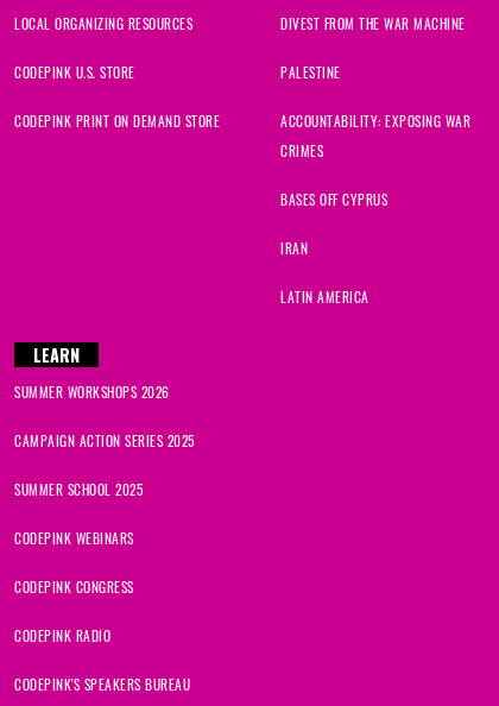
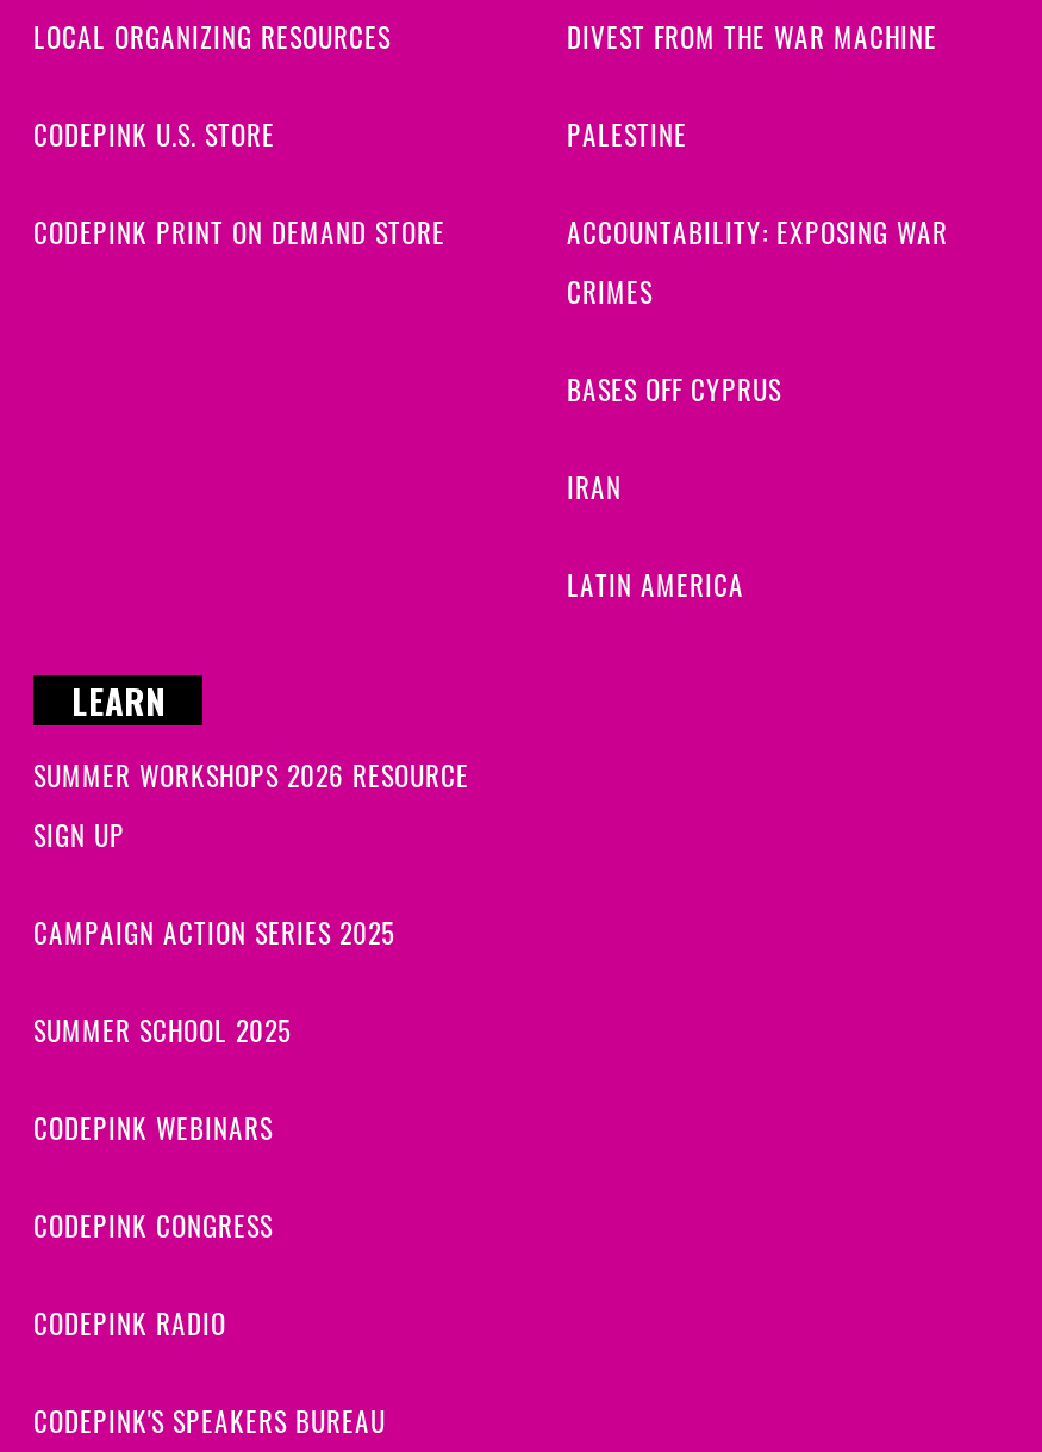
[14,388,169,402] SUMMER WORKSHOPS 2026 -> [33,766,469,855] SUMMER WORKSHOPS 2026 RESOURCE | SIGN UP

